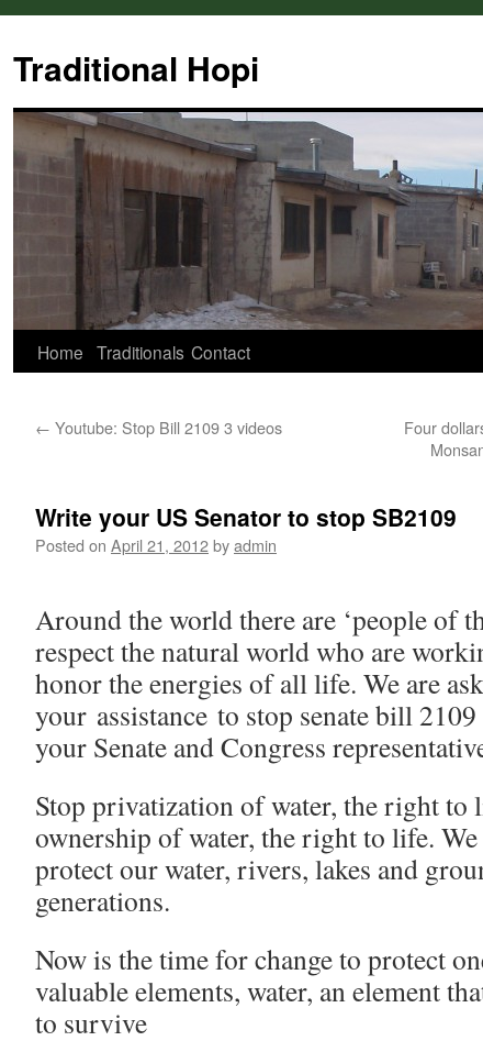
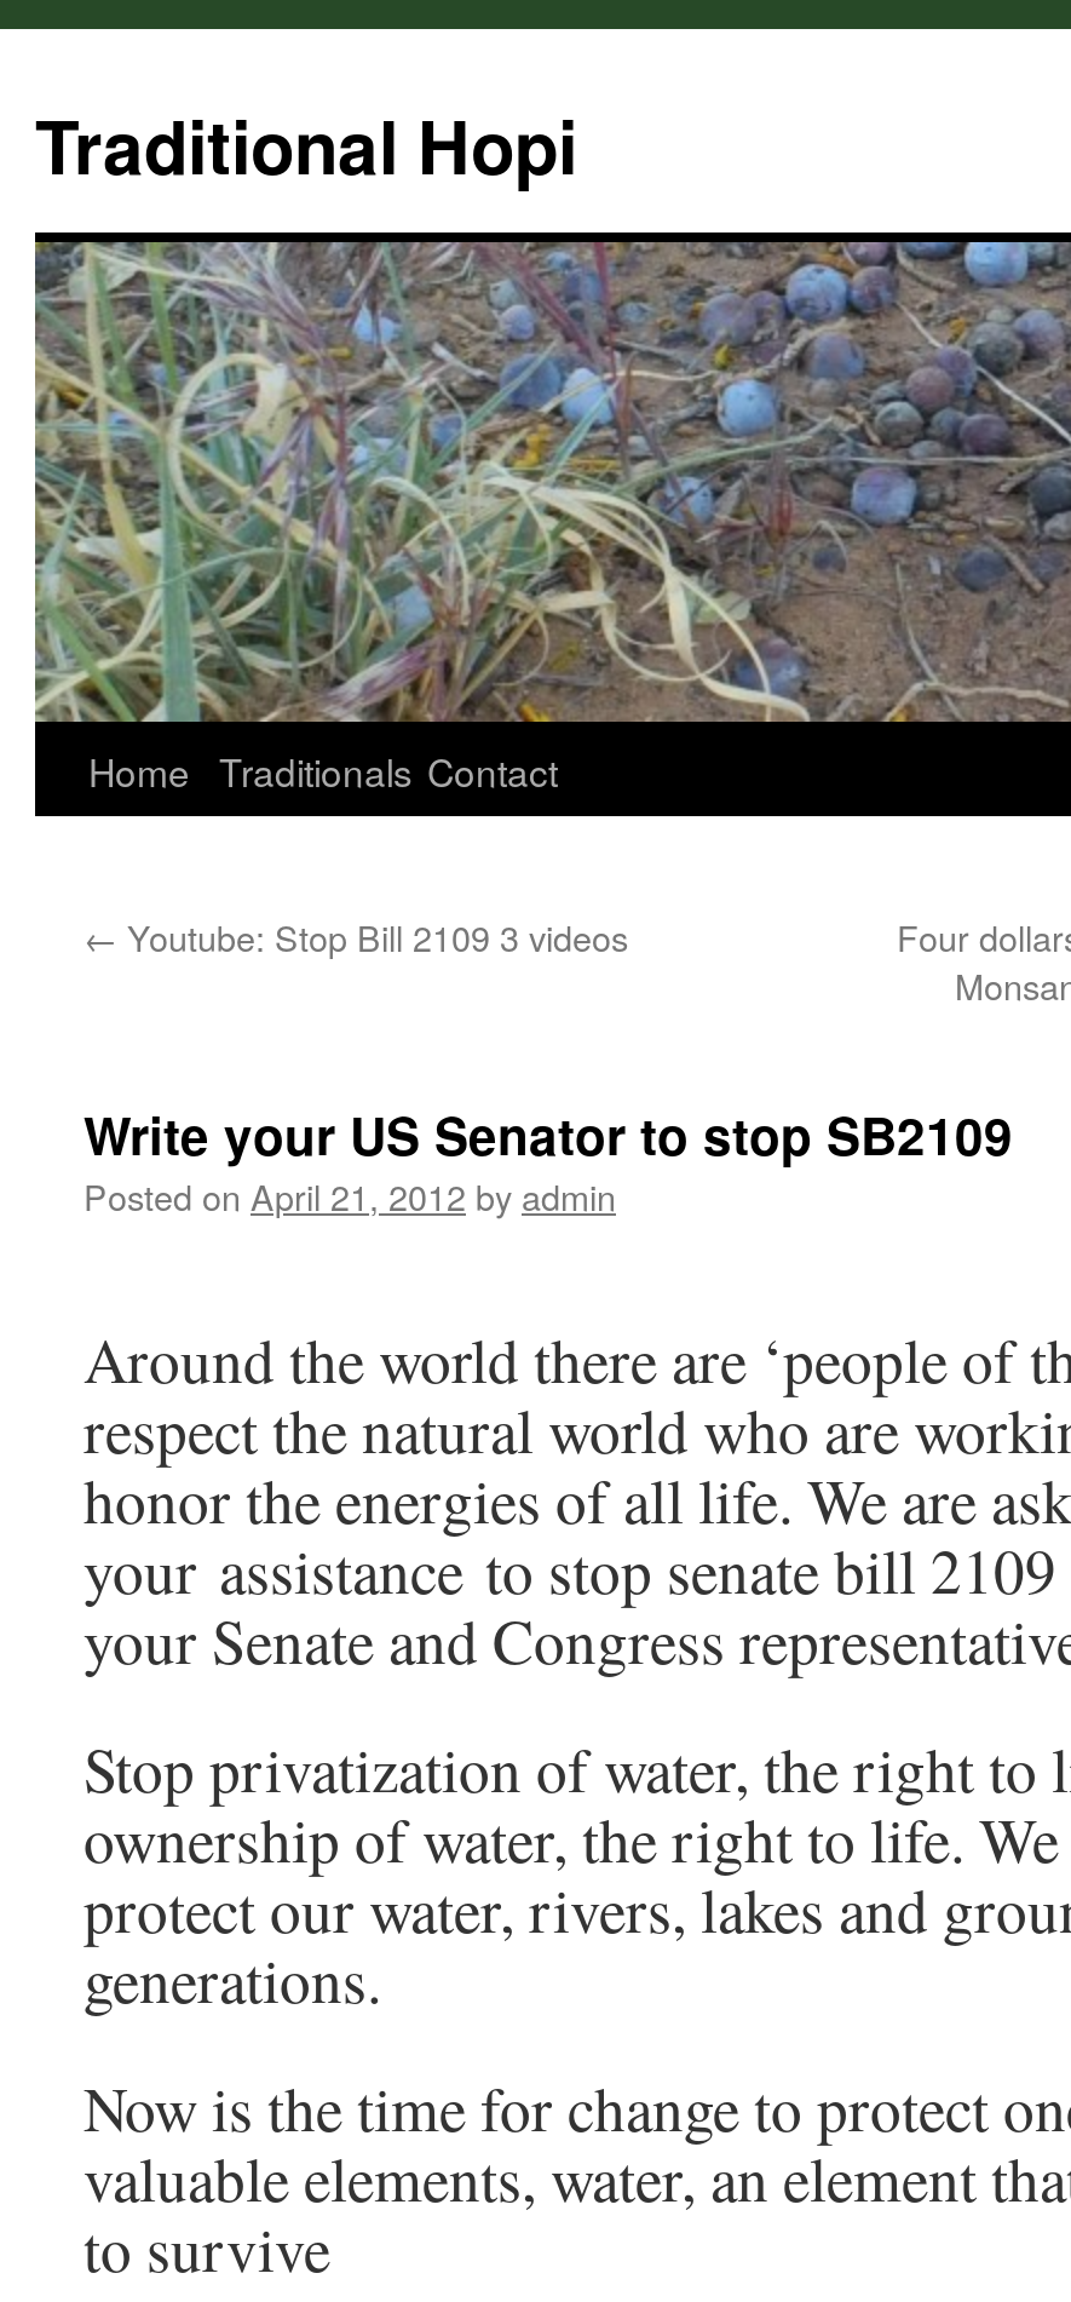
[13,111,480,331] [image] -> [35,240,1064,724] [image]

